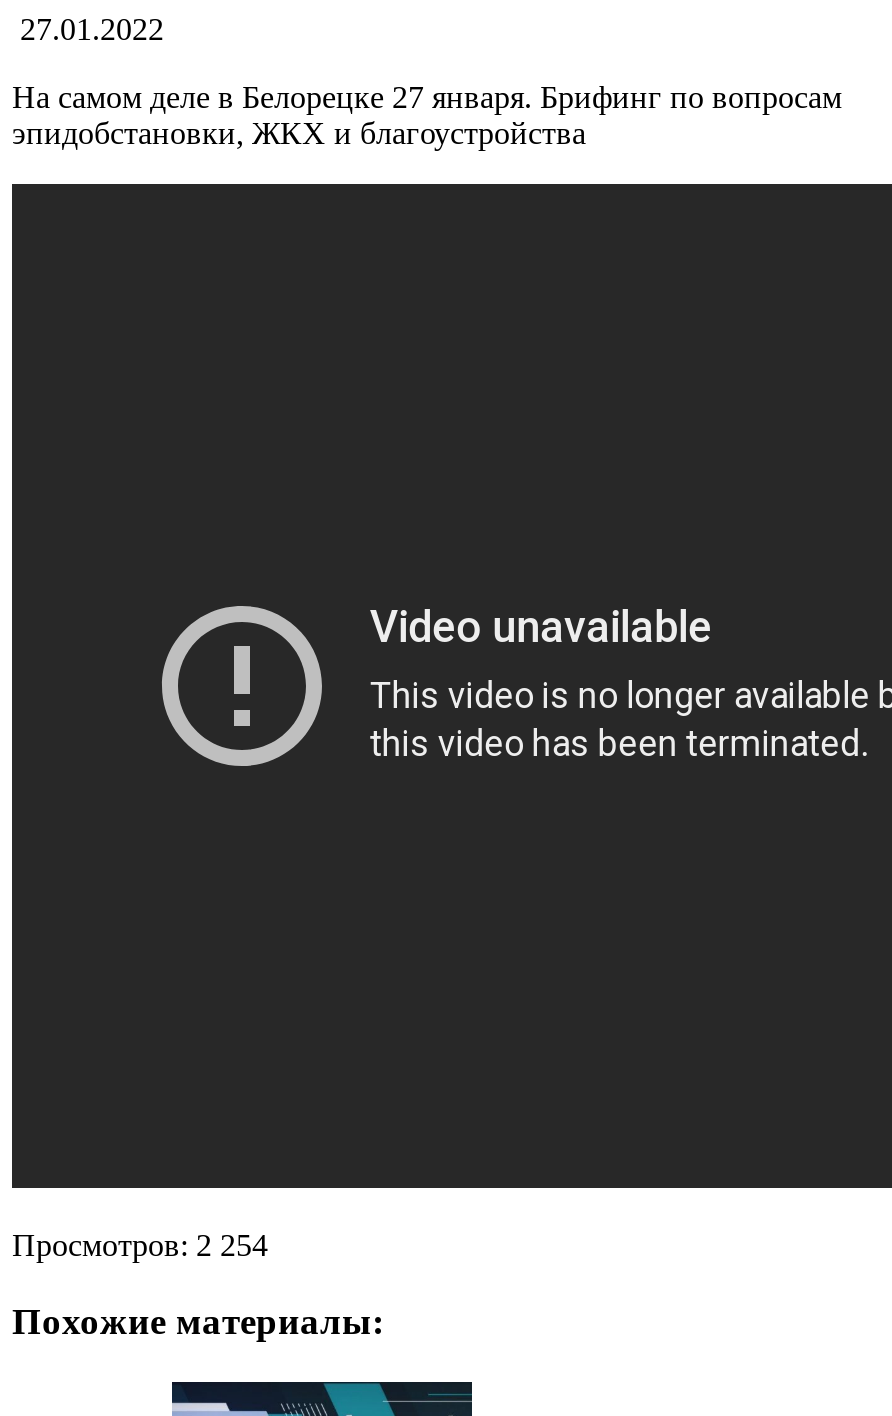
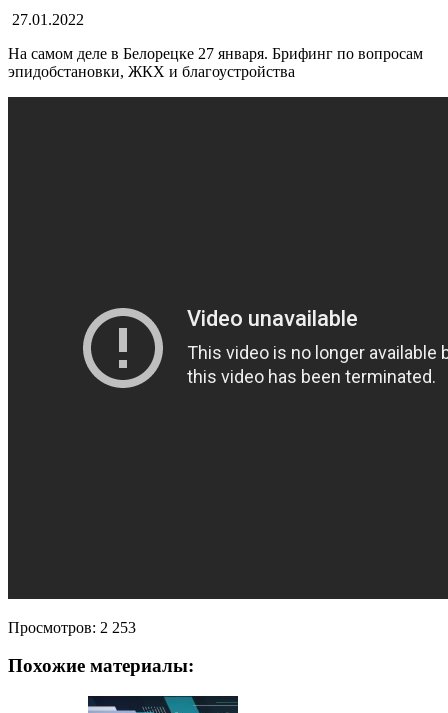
[12,1227,268,1261] Просмотров: 2 254 -> [8,619,136,636] Просмотров: 2 253

